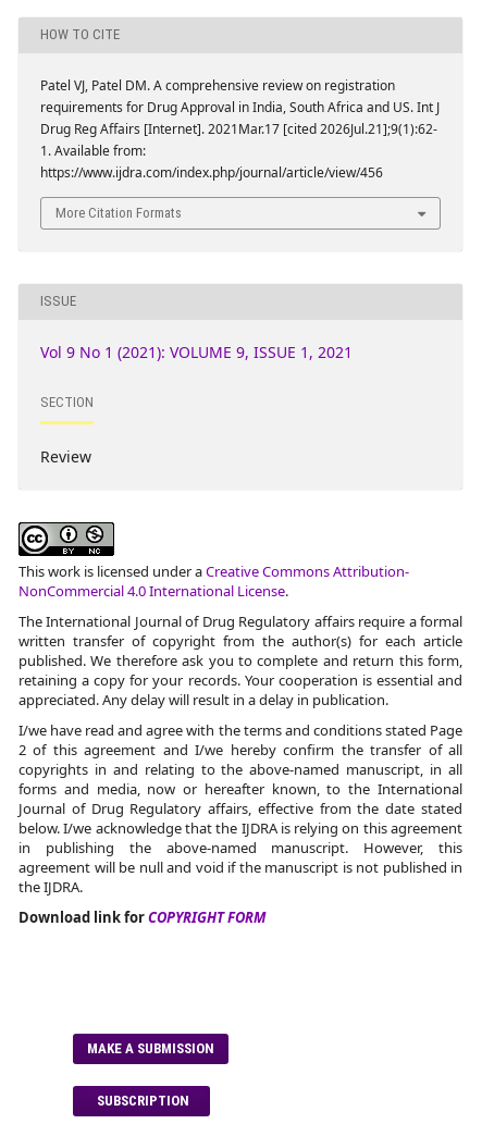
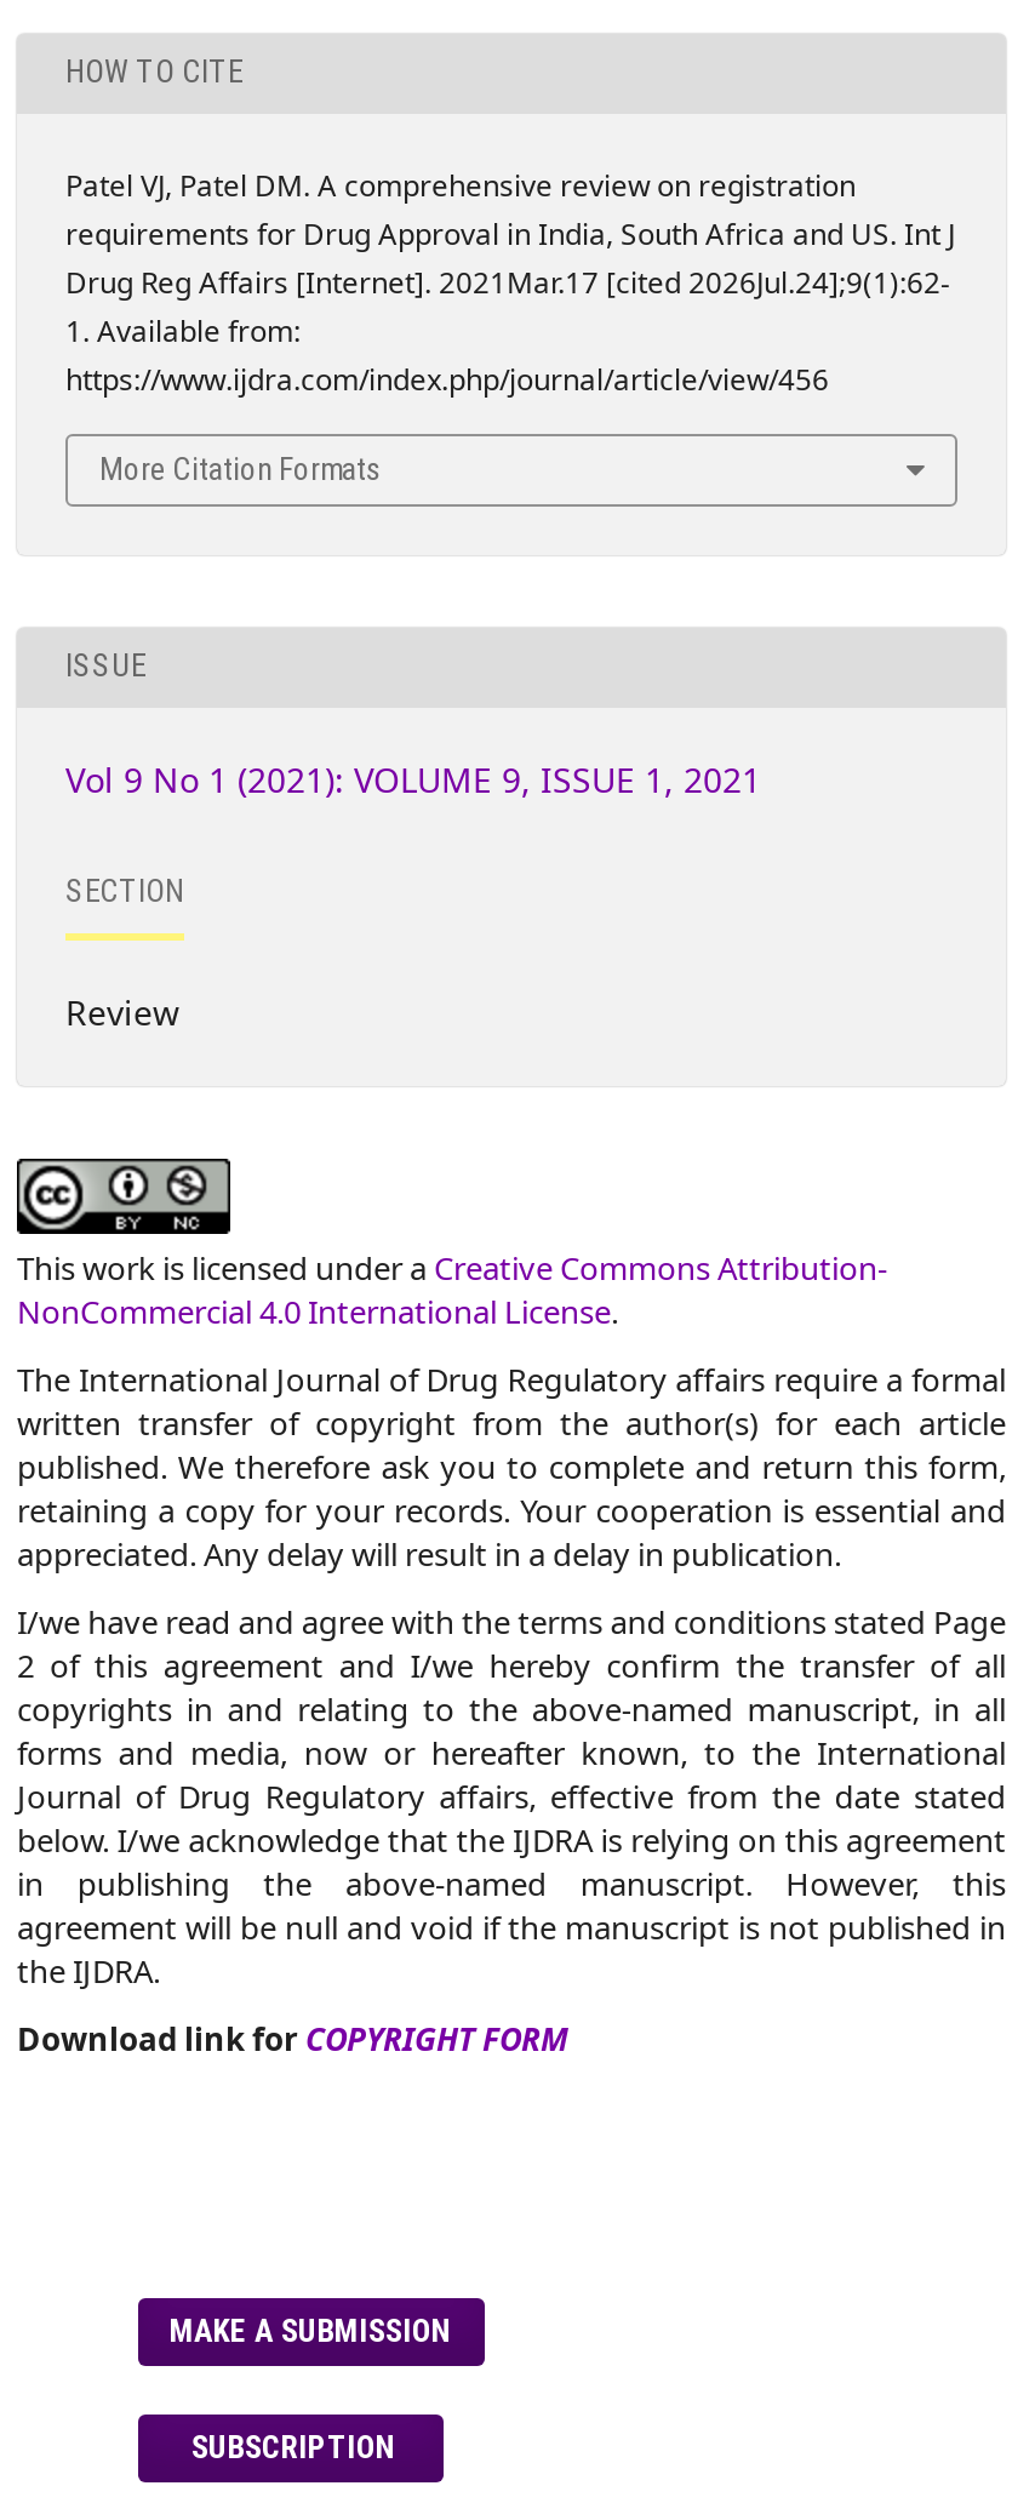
[40,119,437,138] Drug Reg Affairs [Internet]. 2021Mar.17 [cited 2026Jul.21];9(1):62- -> [65,261,950,302] Drug Reg Affairs [Internet]. 2021Mar.17 [cited 2026Jul.24];9(1):62-

